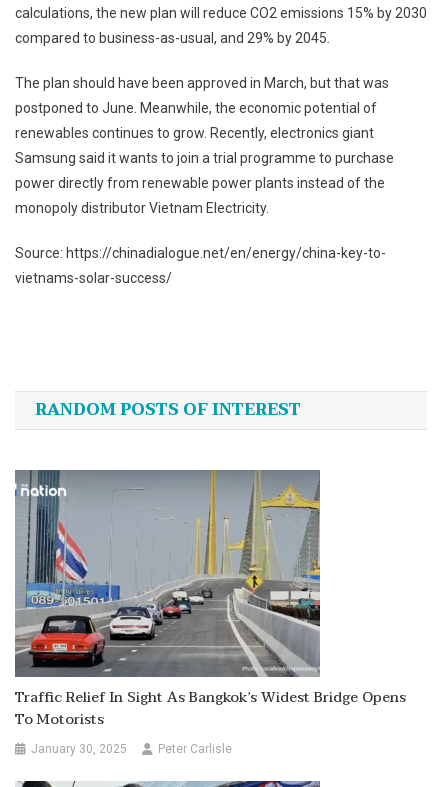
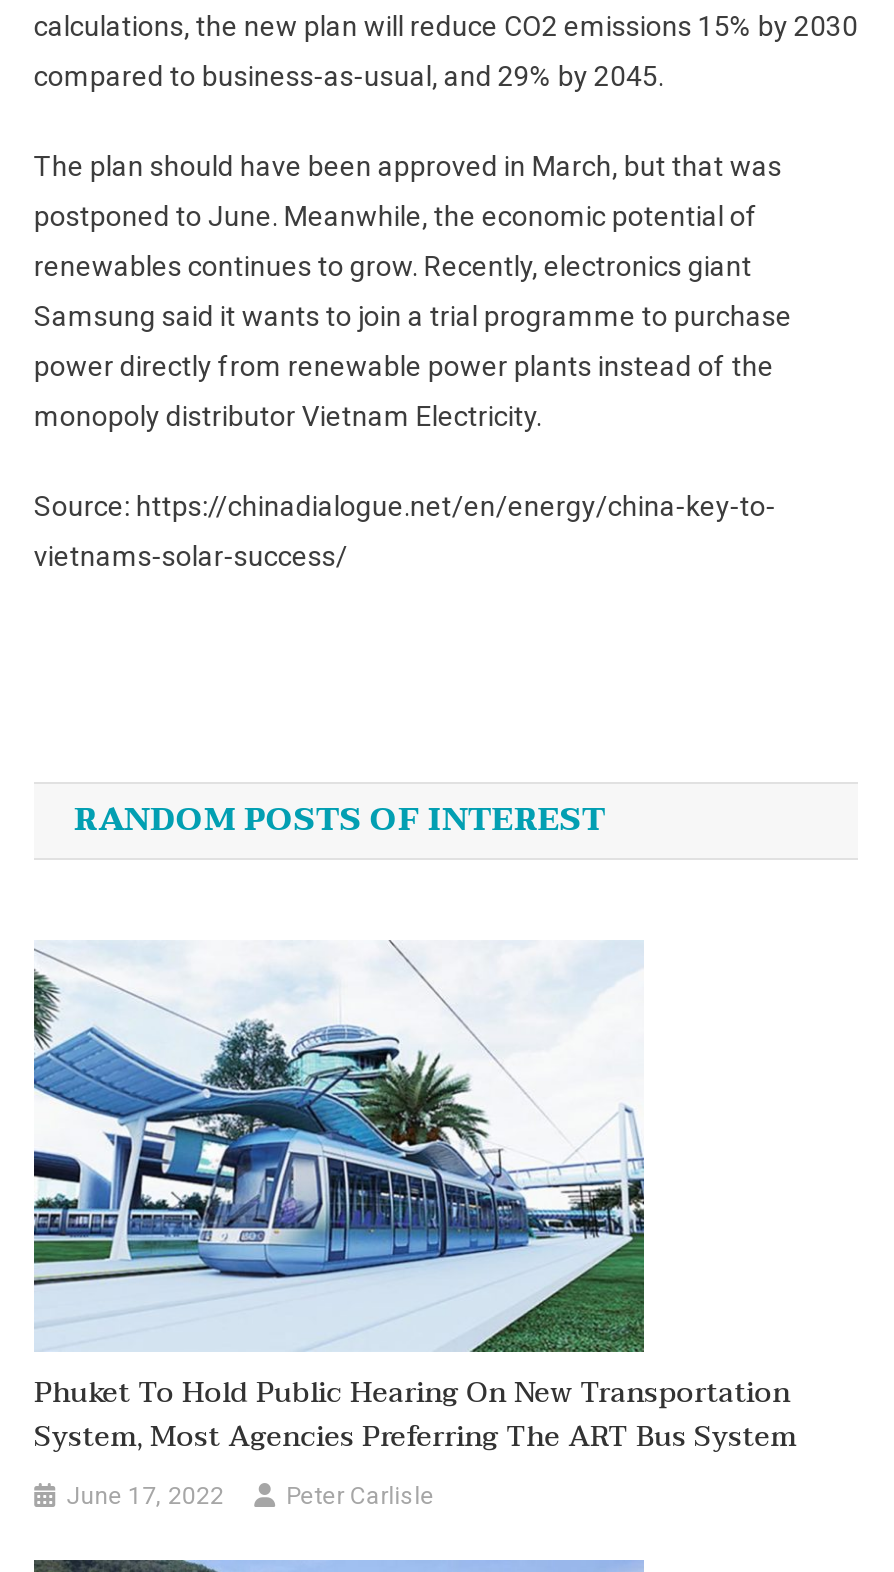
[14,469,406,731] [image] | Traffic Relief In Sight As Bangkok’s Widest Bridge Opens | To Motorists -> [32,940,796,1460] [image] | Phuket To Hold Public Hearing On New Transportation | System, Most Agencies Preferring The ART Bus System
[31,742,127,756] January 30, 2025 -> [66,1482,224,1510] June 17, 2022

